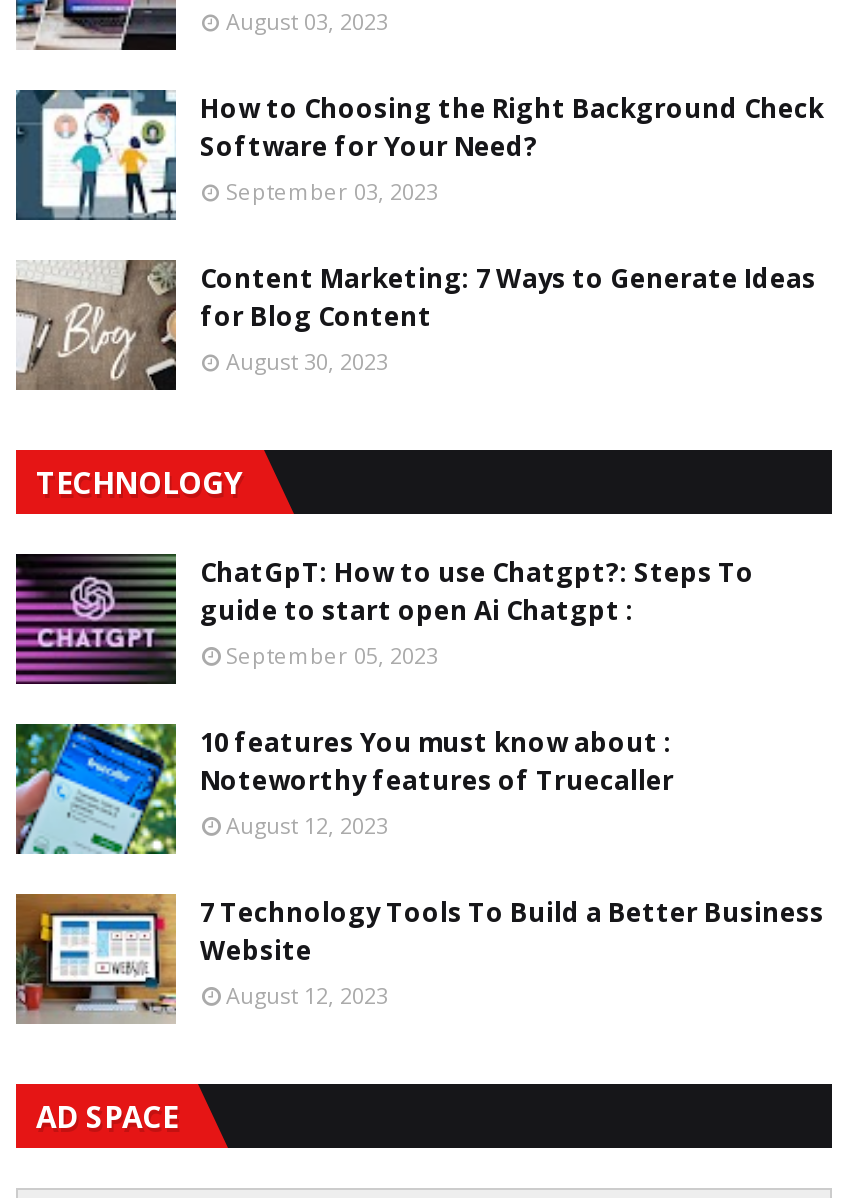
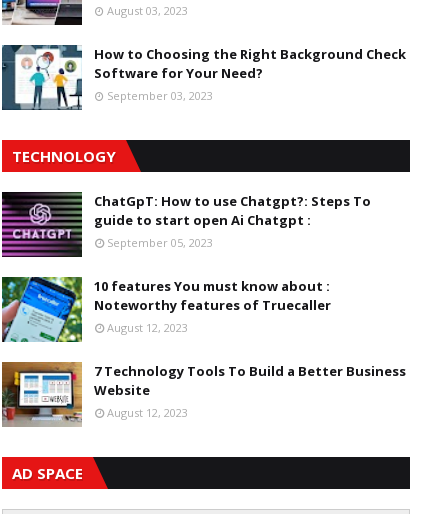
[14,260,816,392] [image] | Content Marketing: 7 Ways to Generate Ideas | for Blog Content | August 30, 2023 -> none

